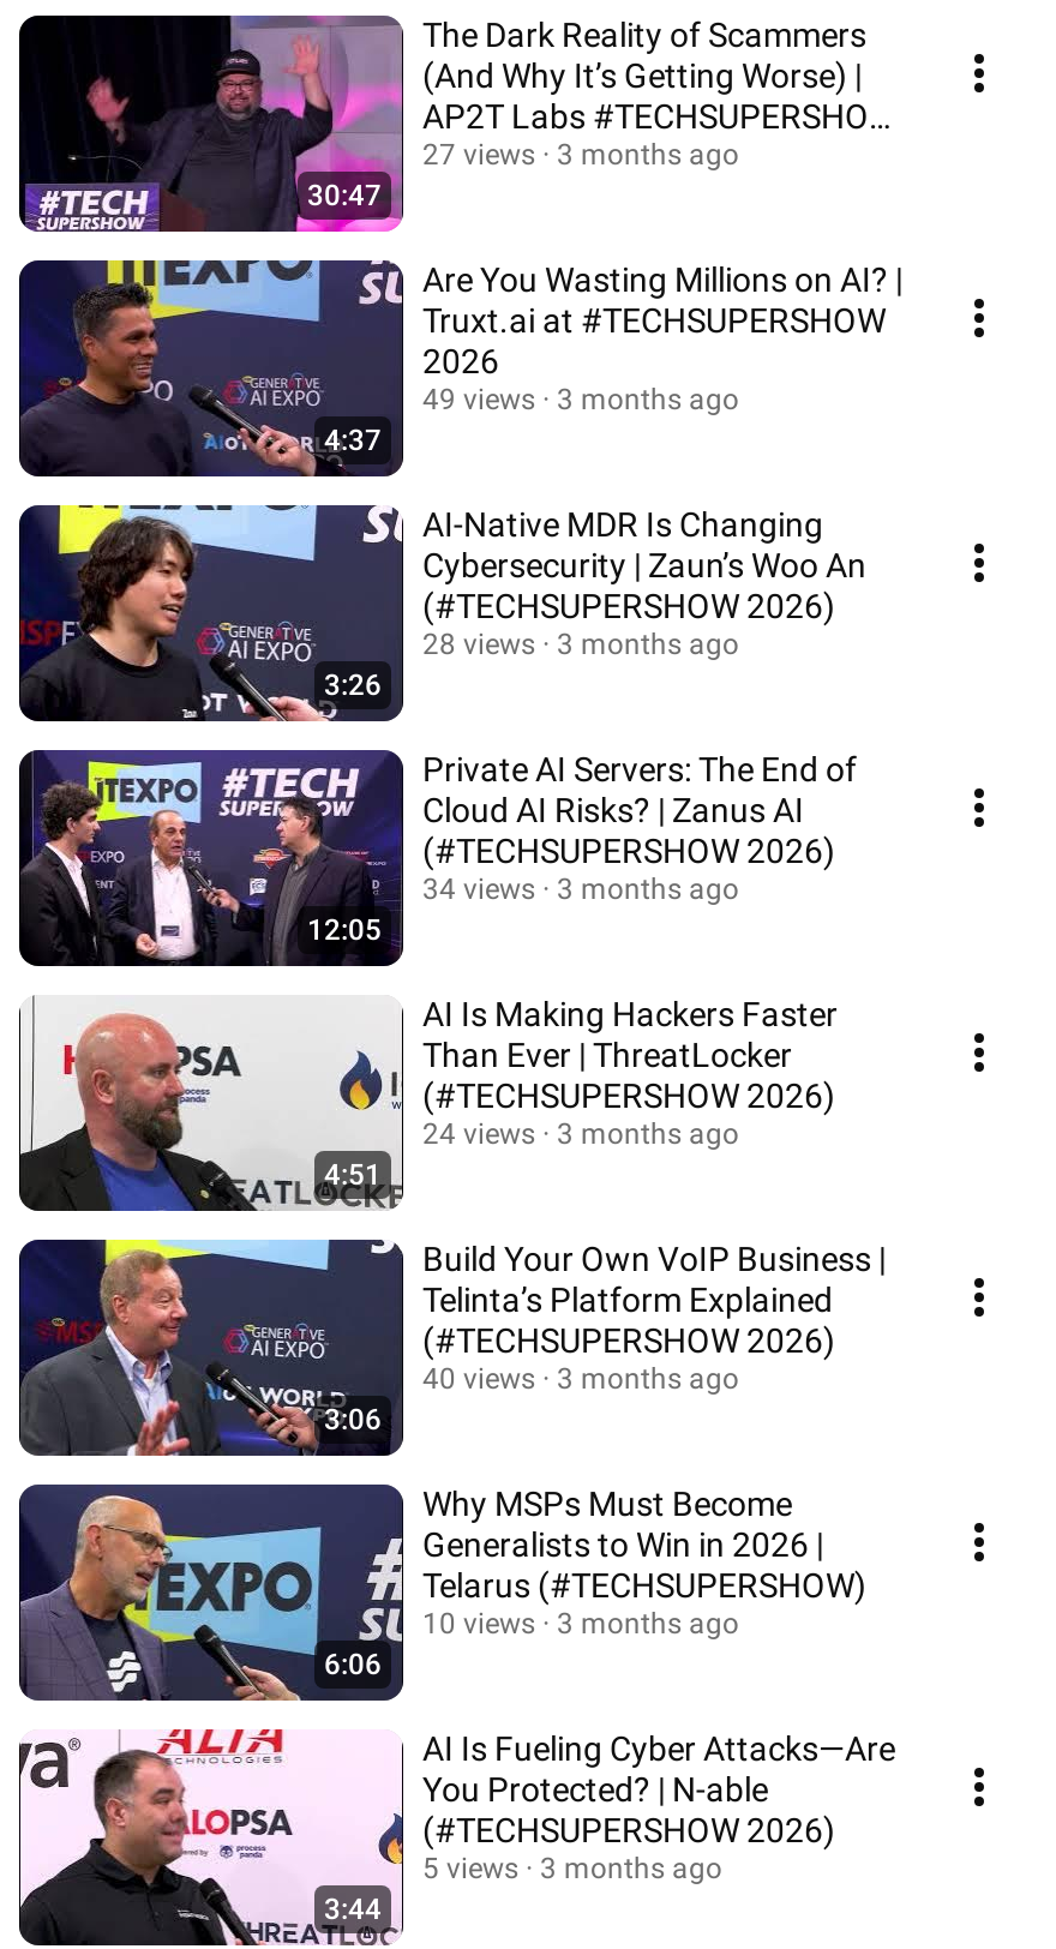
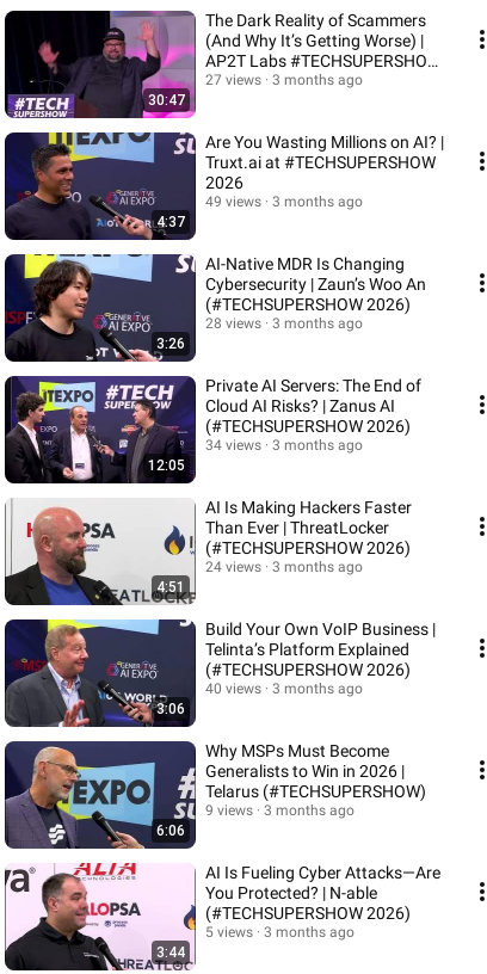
[422,1607,739,1641] 10 views 3 months ago -> [205,802,355,819] 9 views 3 months ago

